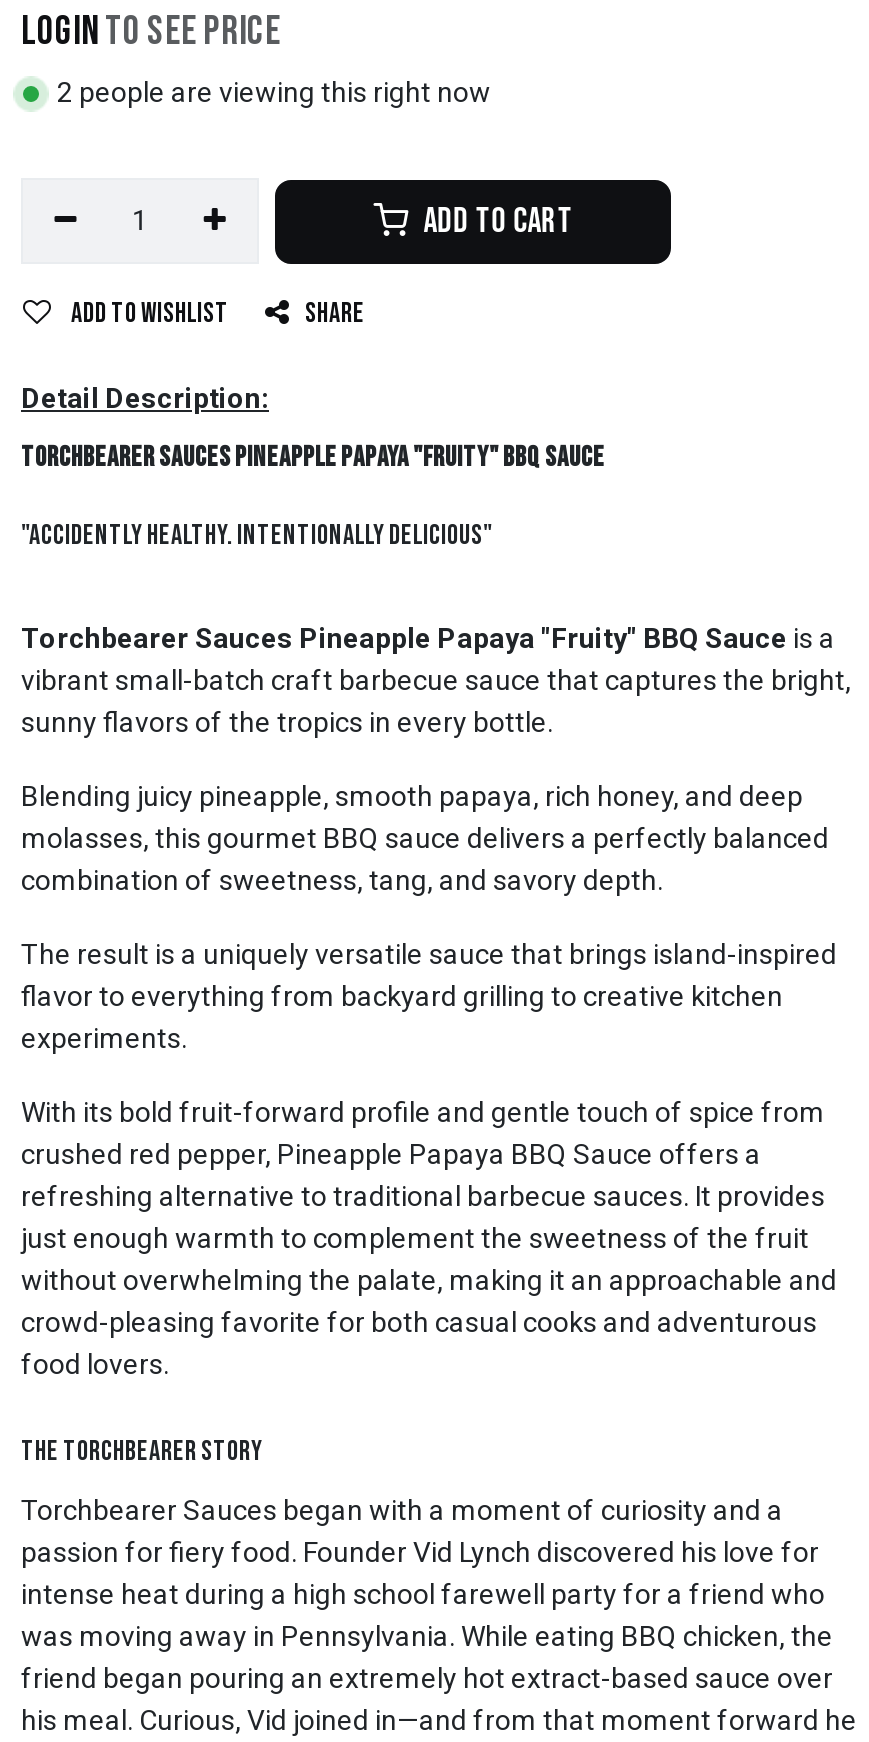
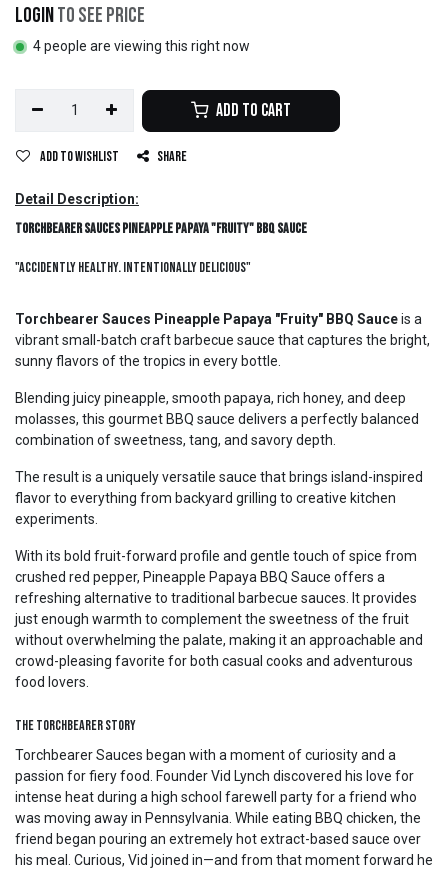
[57,76,491,108] 2 people are viewing this right now -> [33,38,250,54] 4 people are viewing this right now

